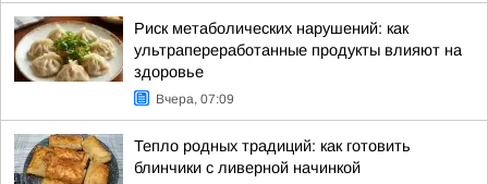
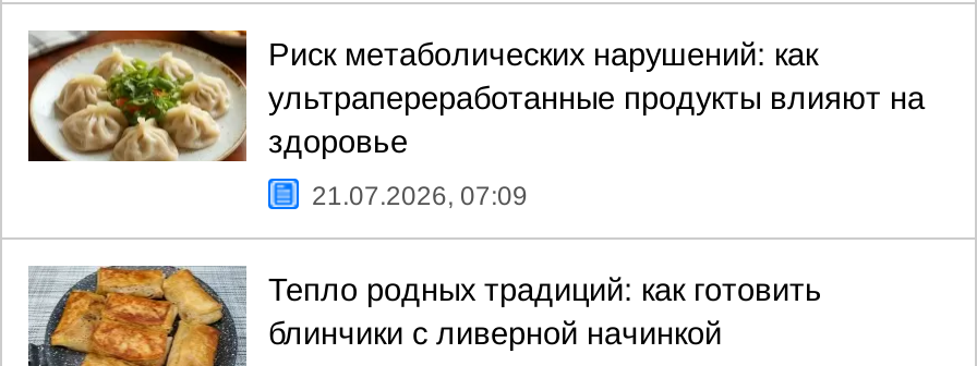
[156,91,234,107] Вчера, 07:09 -> [312,181,528,211] 21.07.2026, 07:09

